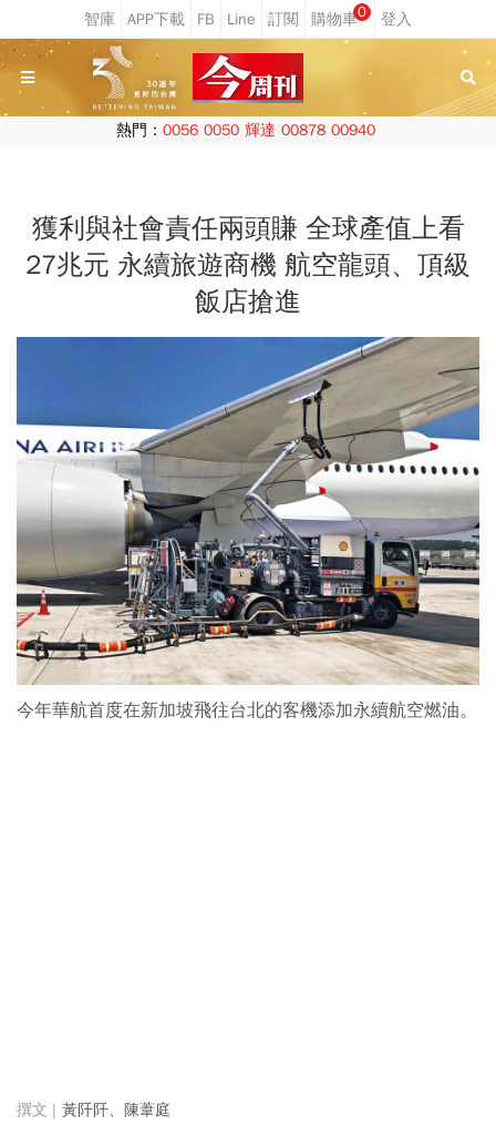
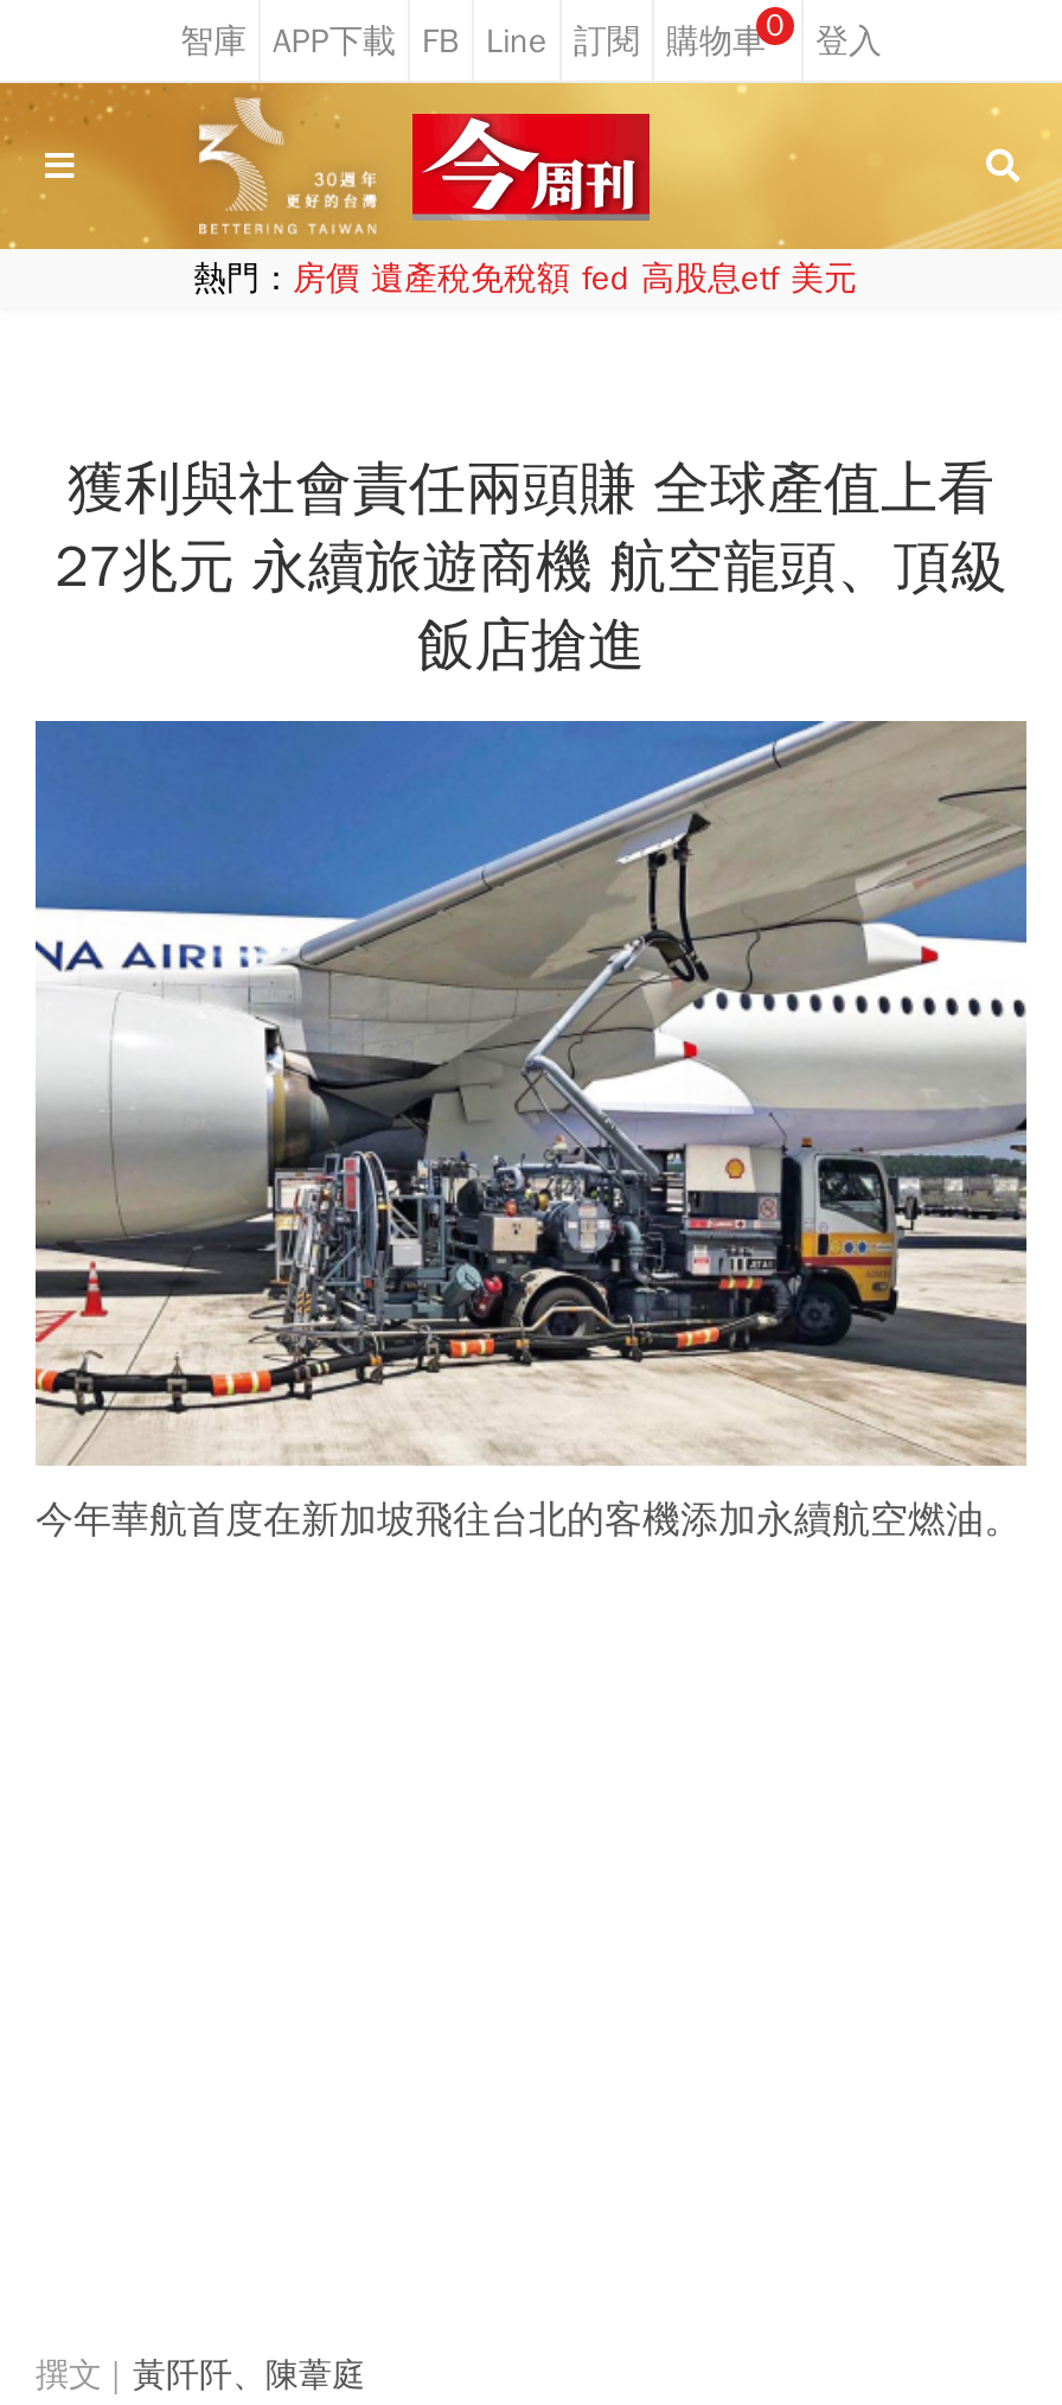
[116,121,375,140] 熱門：0056 0050 輝達 00878 00940 -> [193,259,857,299] 熱門：房價 遺產稅免稅額 fed 高股息etf 美元

